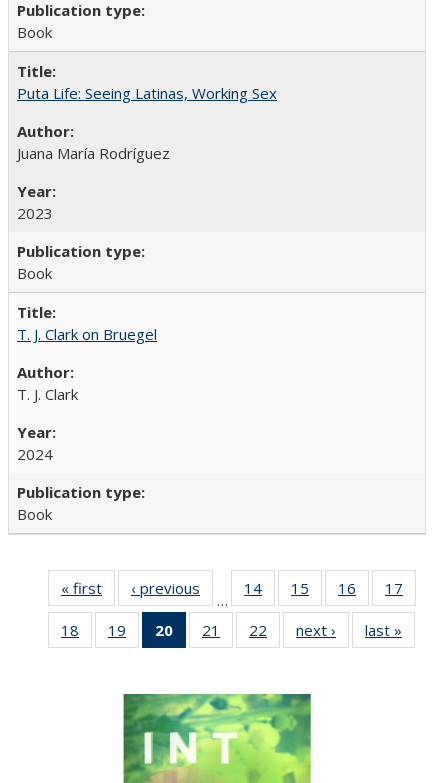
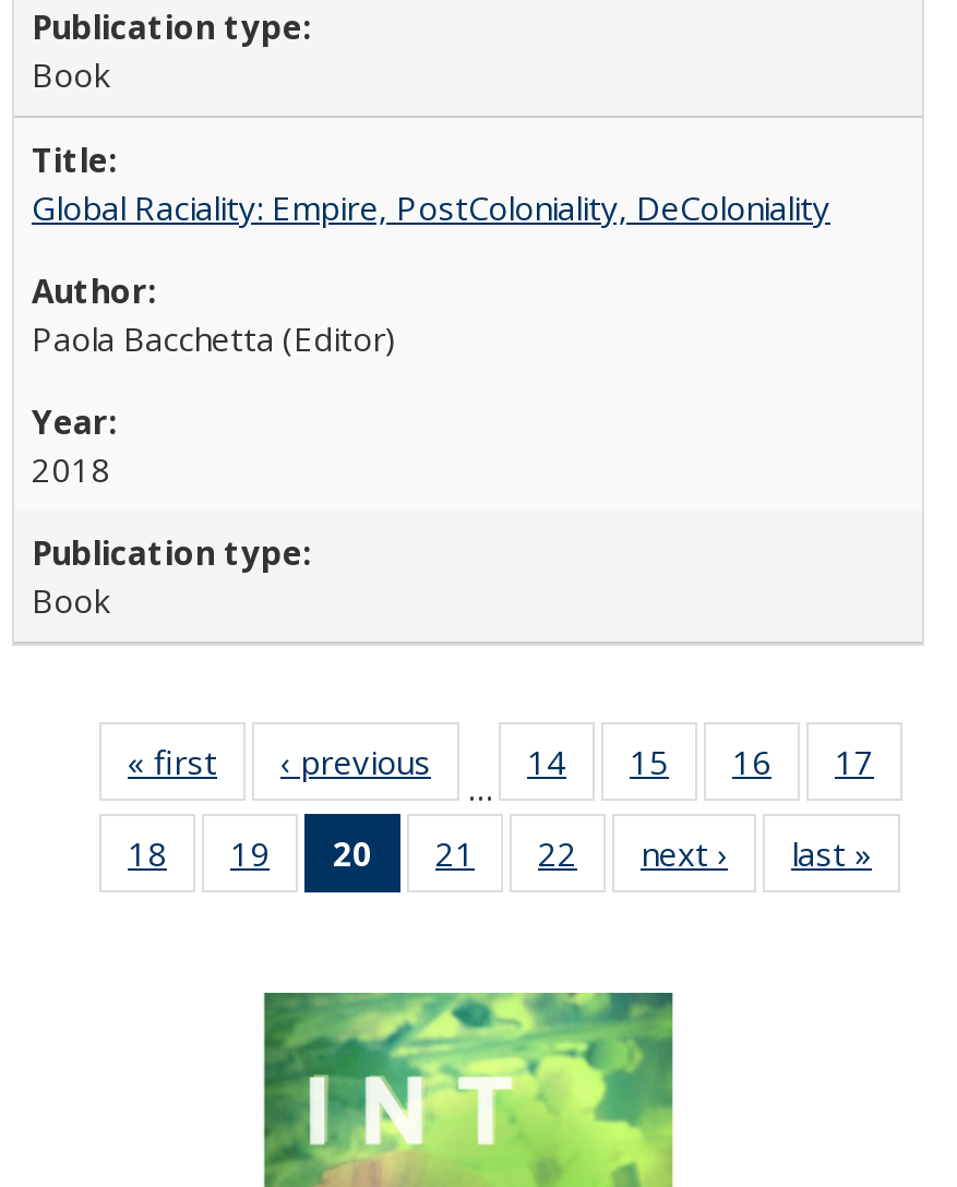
[17,83,277,464] Puta Life: Seeing Latinas, Working Sex | Juana María Rodríguez | 2023 | Book | T. J. Clark on Bruegel | T. J. Clark | 2024 -> [32,185,830,491] Global Raciality: Empire, PostColoniality, DeColoniality | Paola Bacchetta (Editor) | 2018

